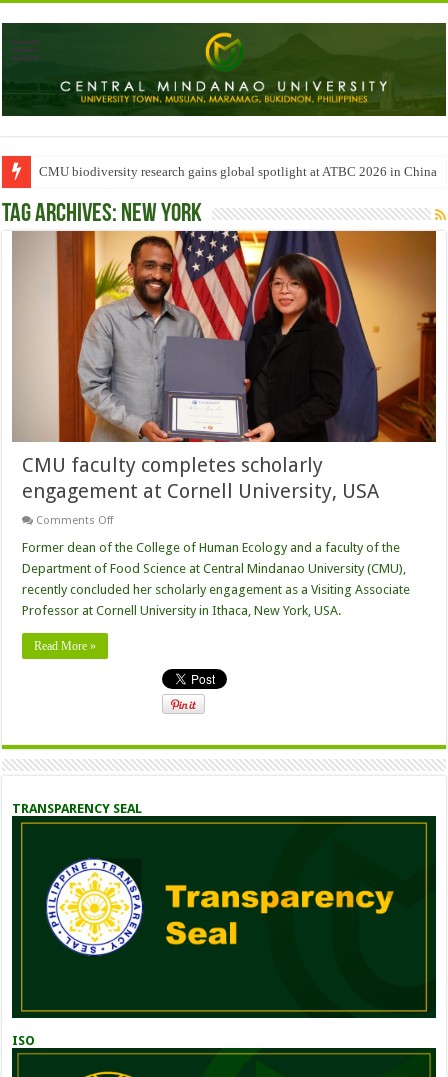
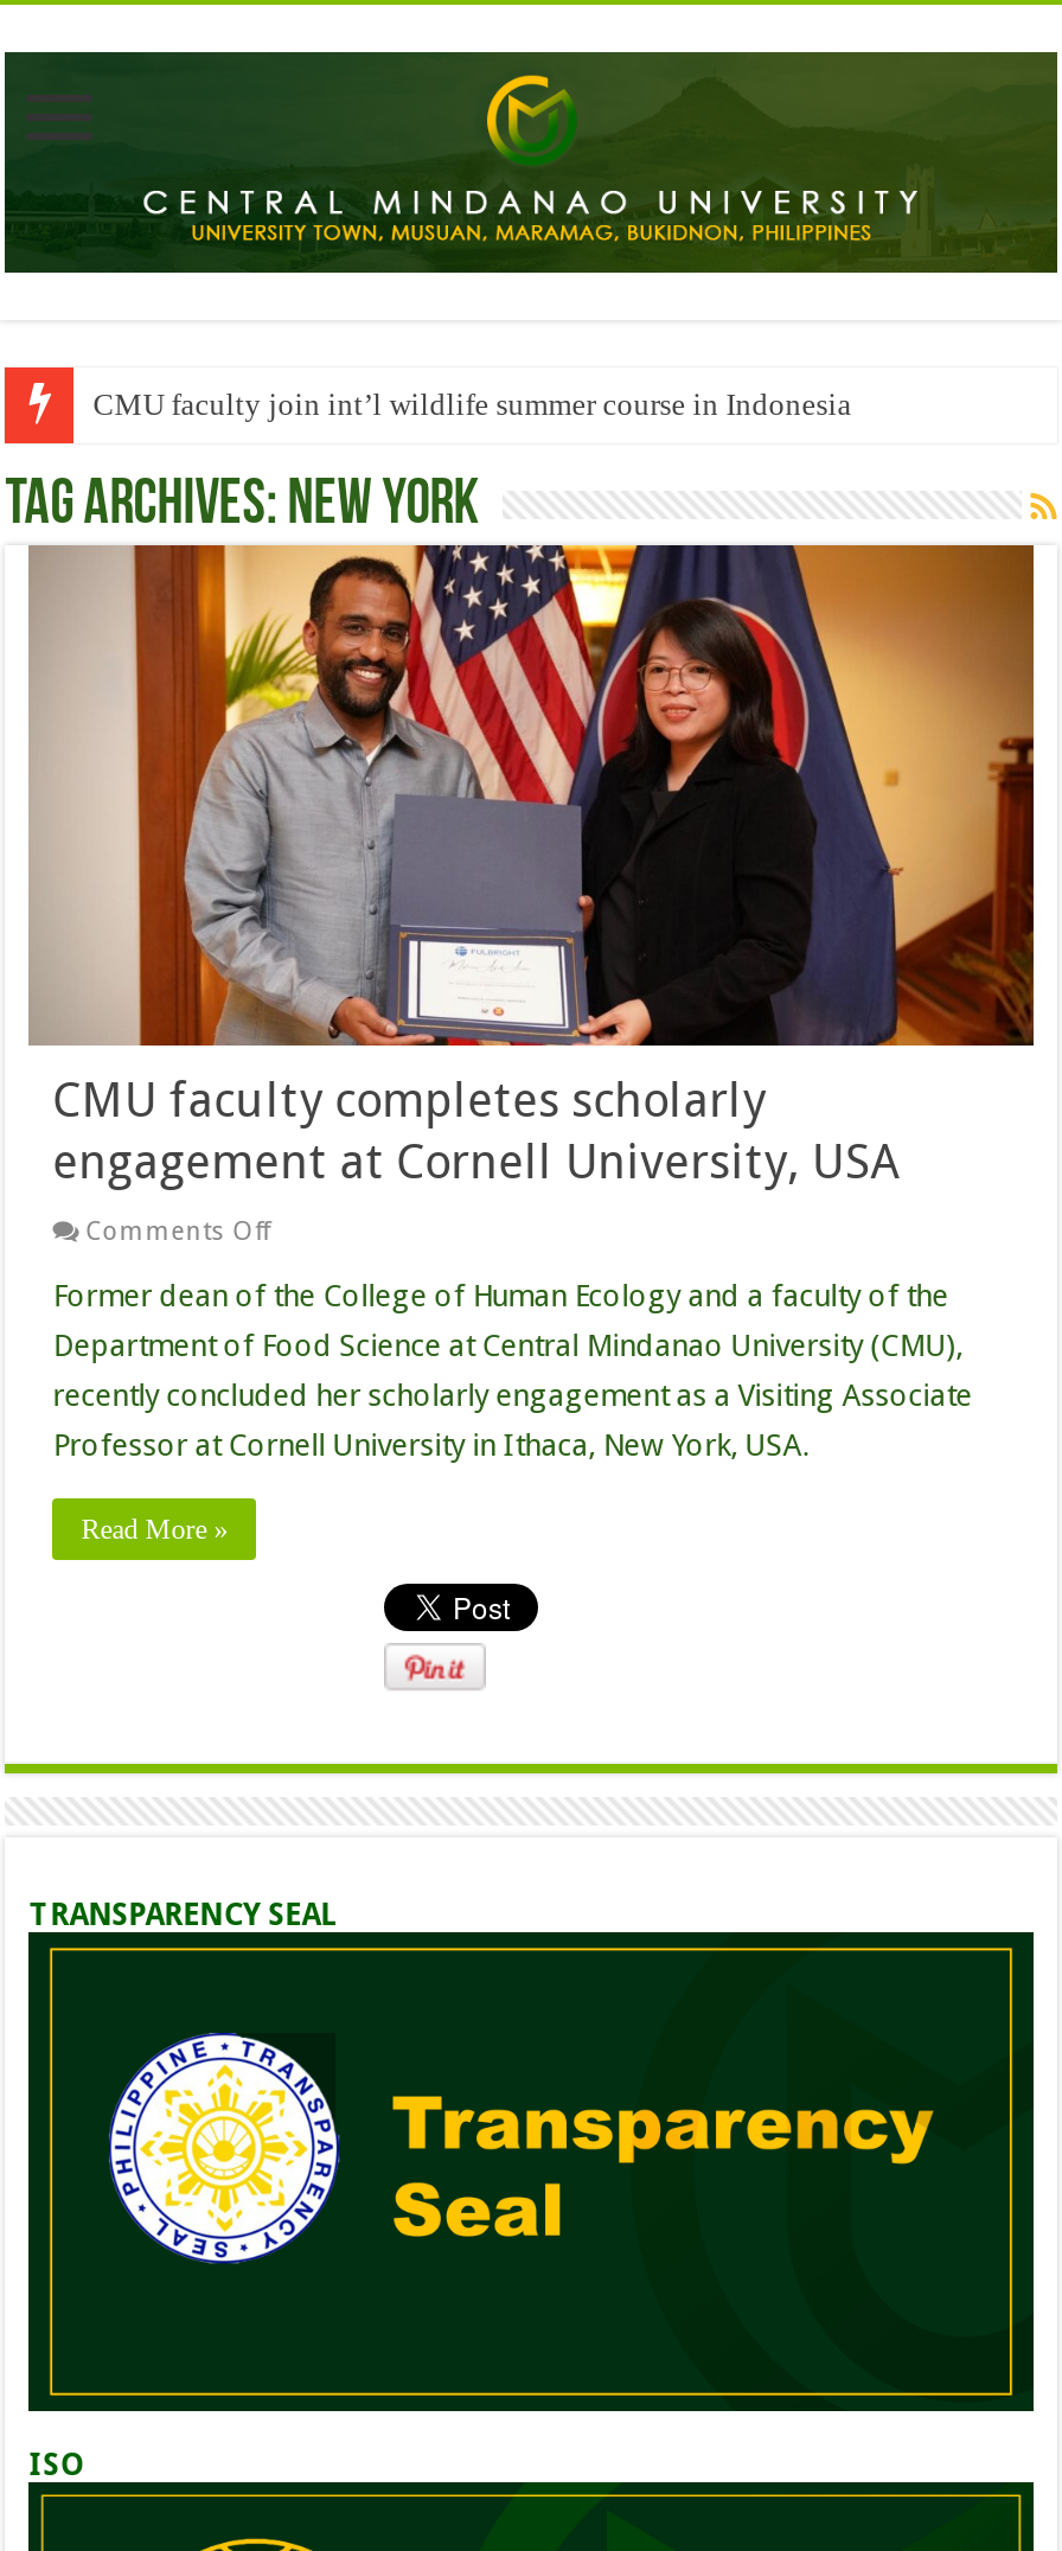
[39,163,437,178] CMU biodiversity research gains global spotlight at ATBC 2026 in China -> [93,385,851,421] CMU faculty join int’l wildlife summer course in Indonesia

